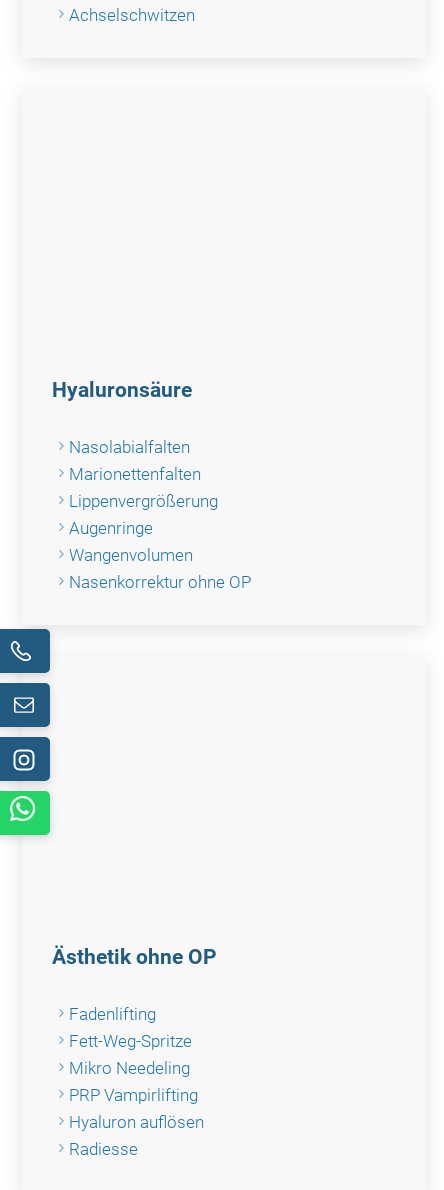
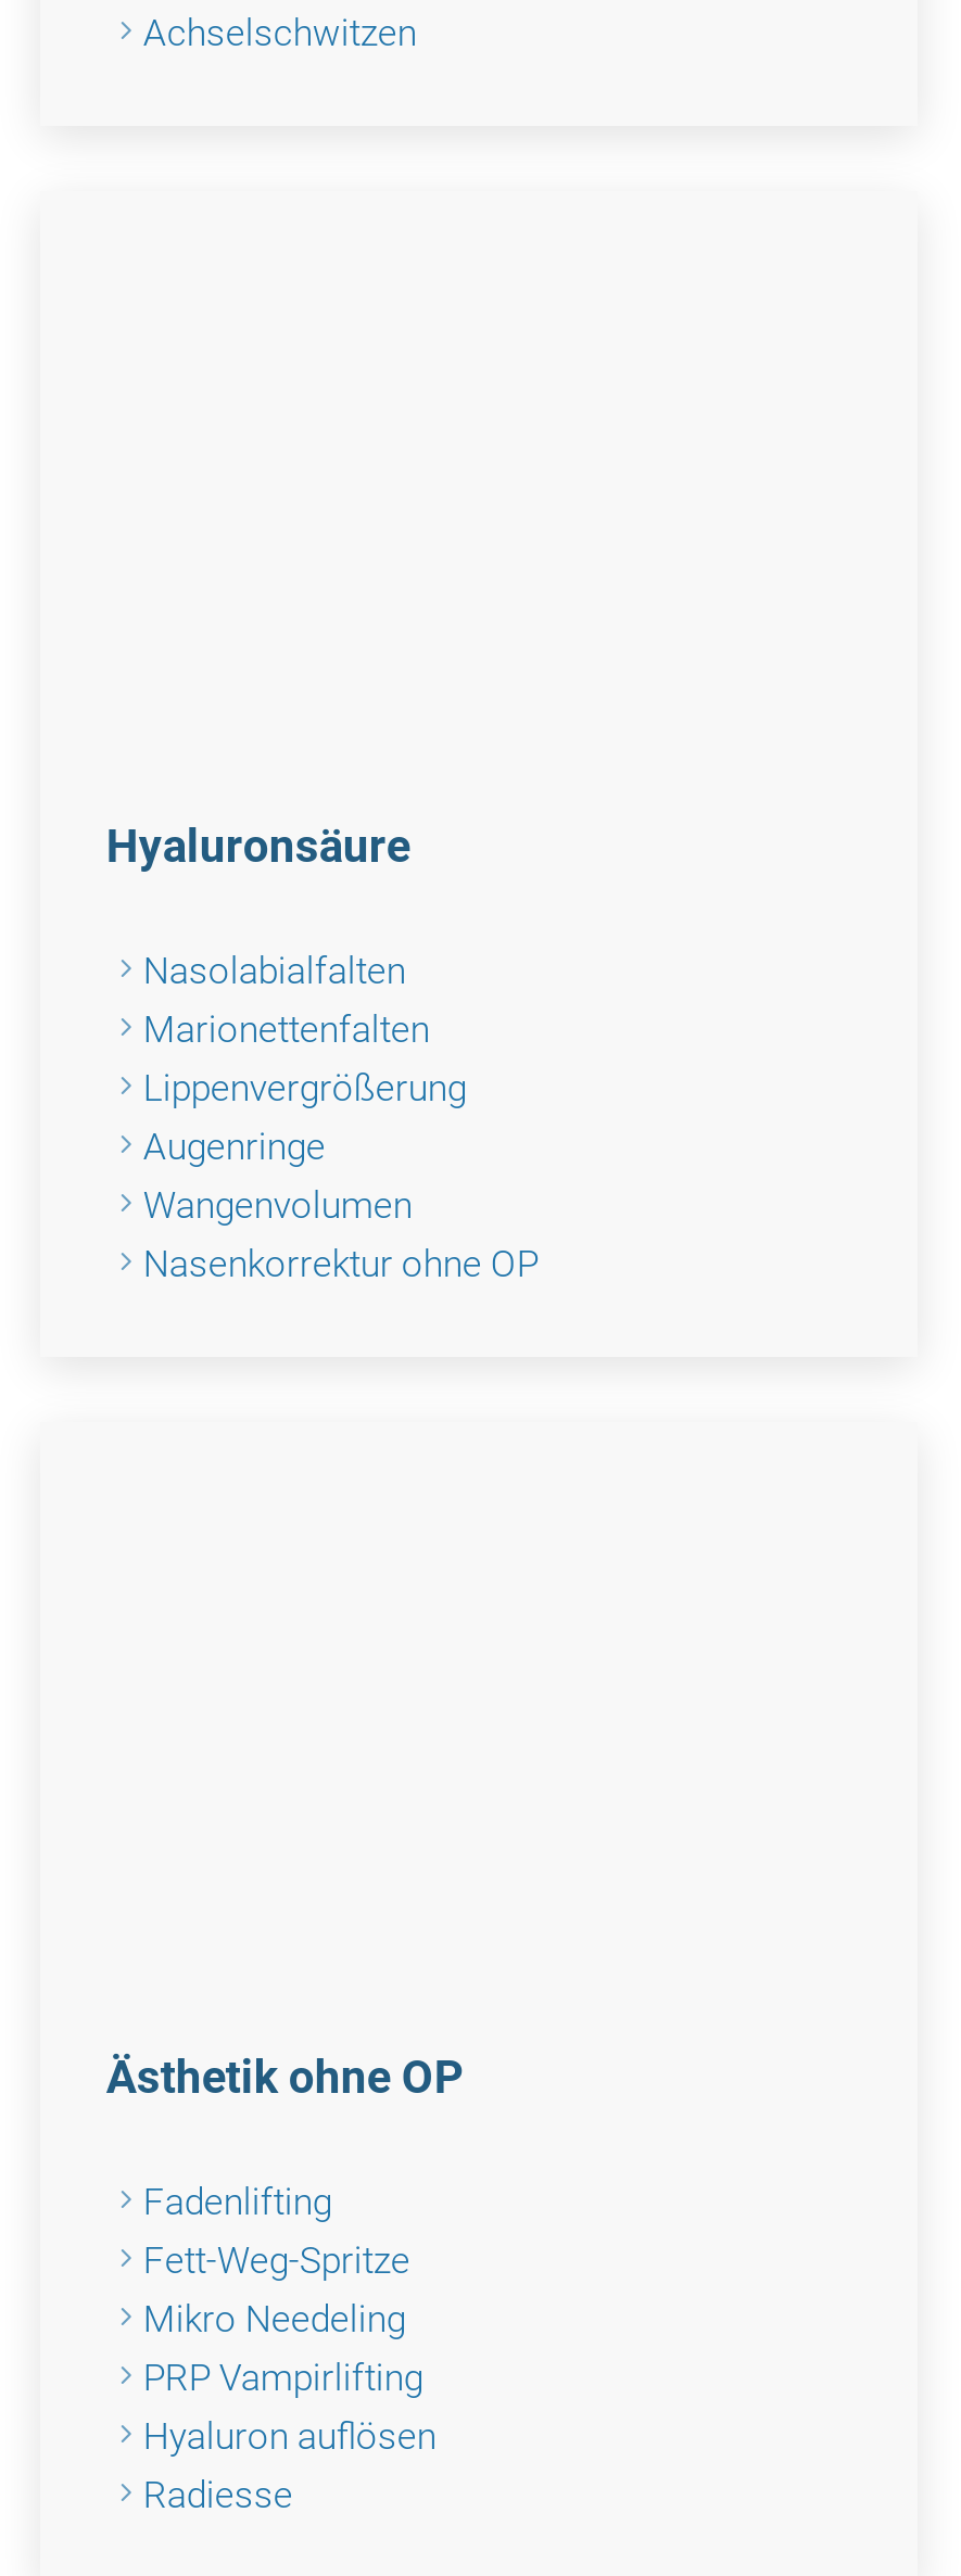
[3,628,52,838] [image] -> none

